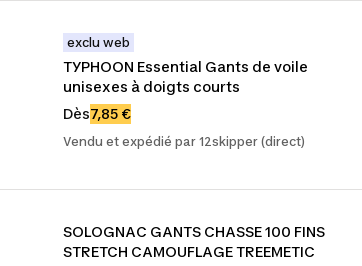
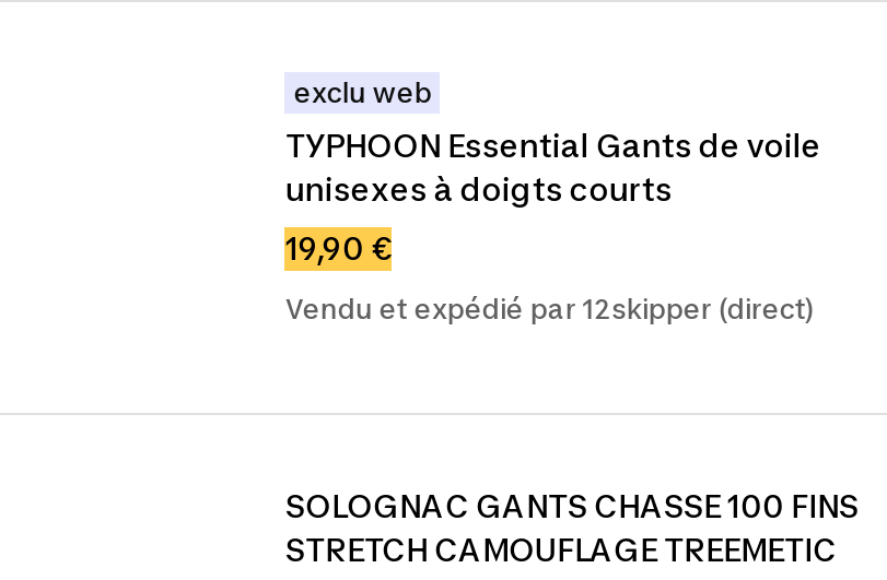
[63,105,131,122] Dès7,85 € -> [285,229,392,267] 19,90 €

